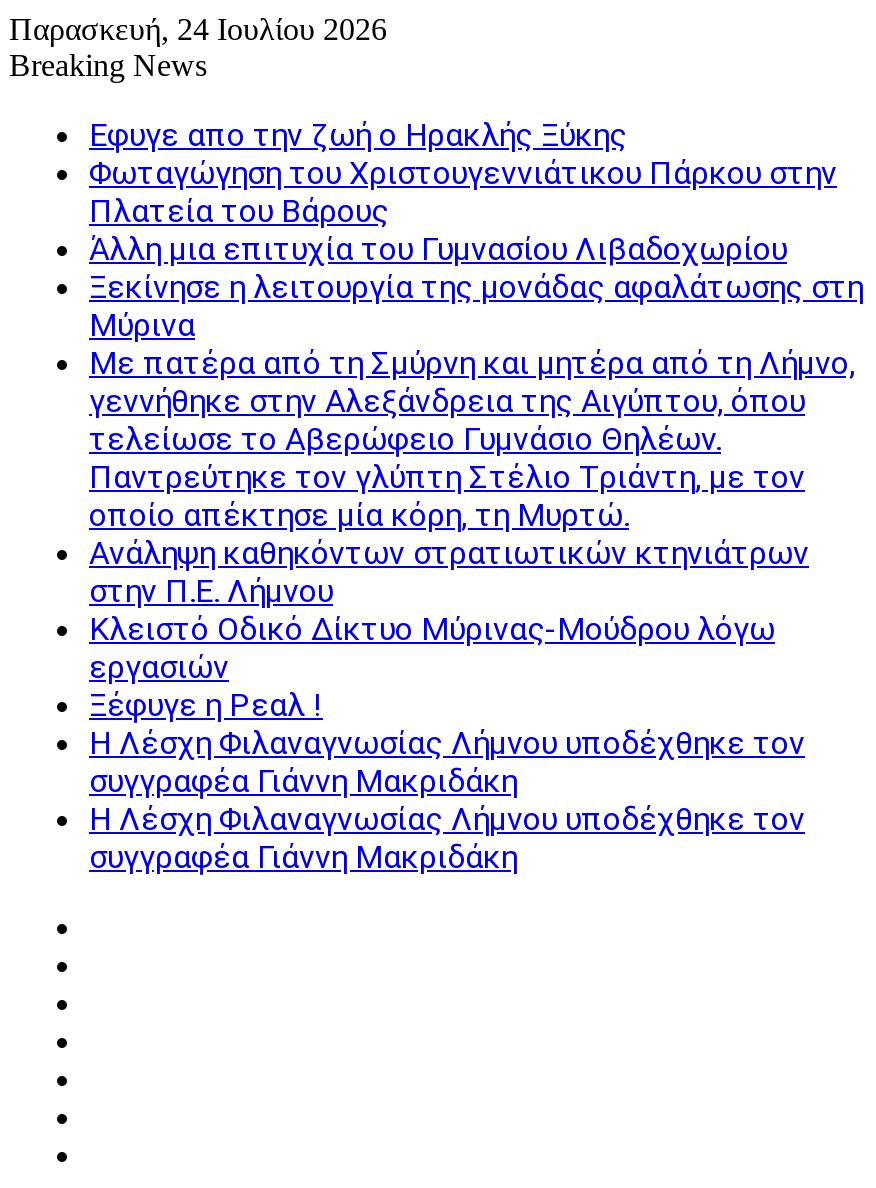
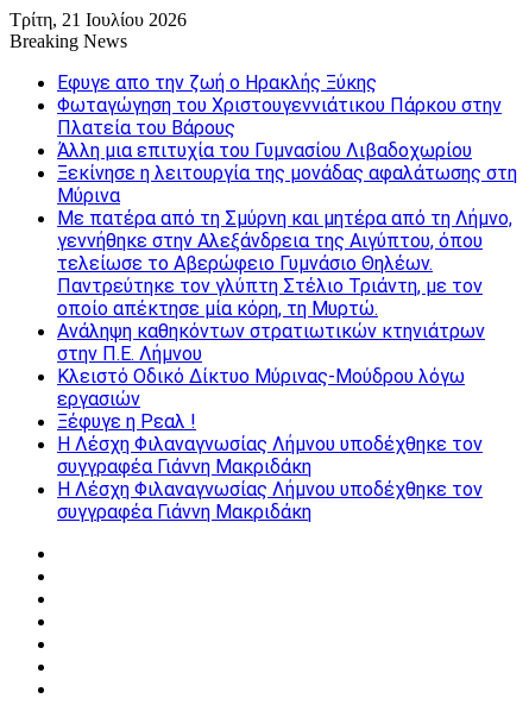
[9,12,387,46] Παρασκευή, 24 Ιουλίου 2026 -> [10,10,187,30] Τρίτη, 21 Ιουλίου 2026

